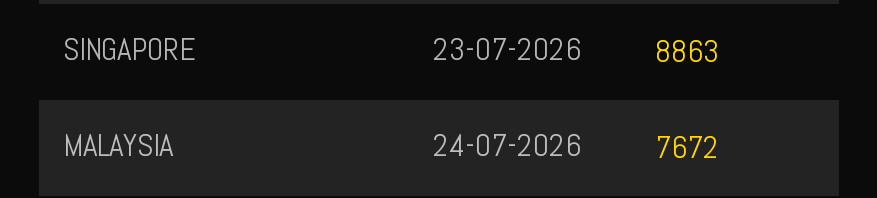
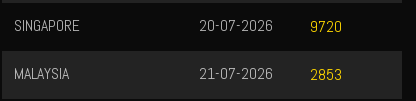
[433,30,581,70] 23-07-2026 -> [199,16,273,36] 20-07-2026
[655,31,719,71] 8863 -> [310,17,342,37] 9720
[433,126,581,166] 24-07-2026 -> [199,64,273,84] 21-07-2026
[655,127,719,167] 7672 -> [310,65,342,85] 2853

